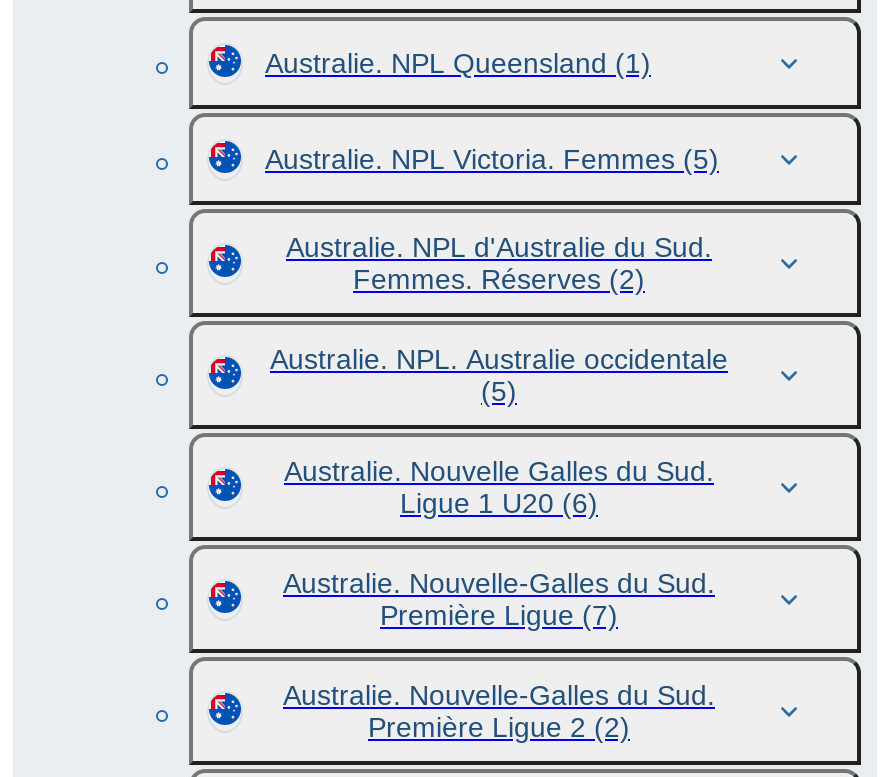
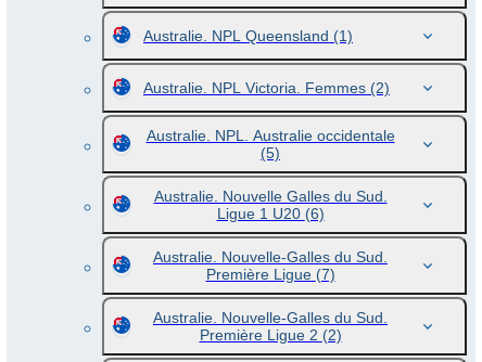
[265,143,719,295] Australie. NPL Victoria. Femmes (5) | Australie. NPL d'Australie du Sud. | Femmes. Réserves (2) -> [143,79,390,96] Australie. NPL Victoria. Femmes (2)

